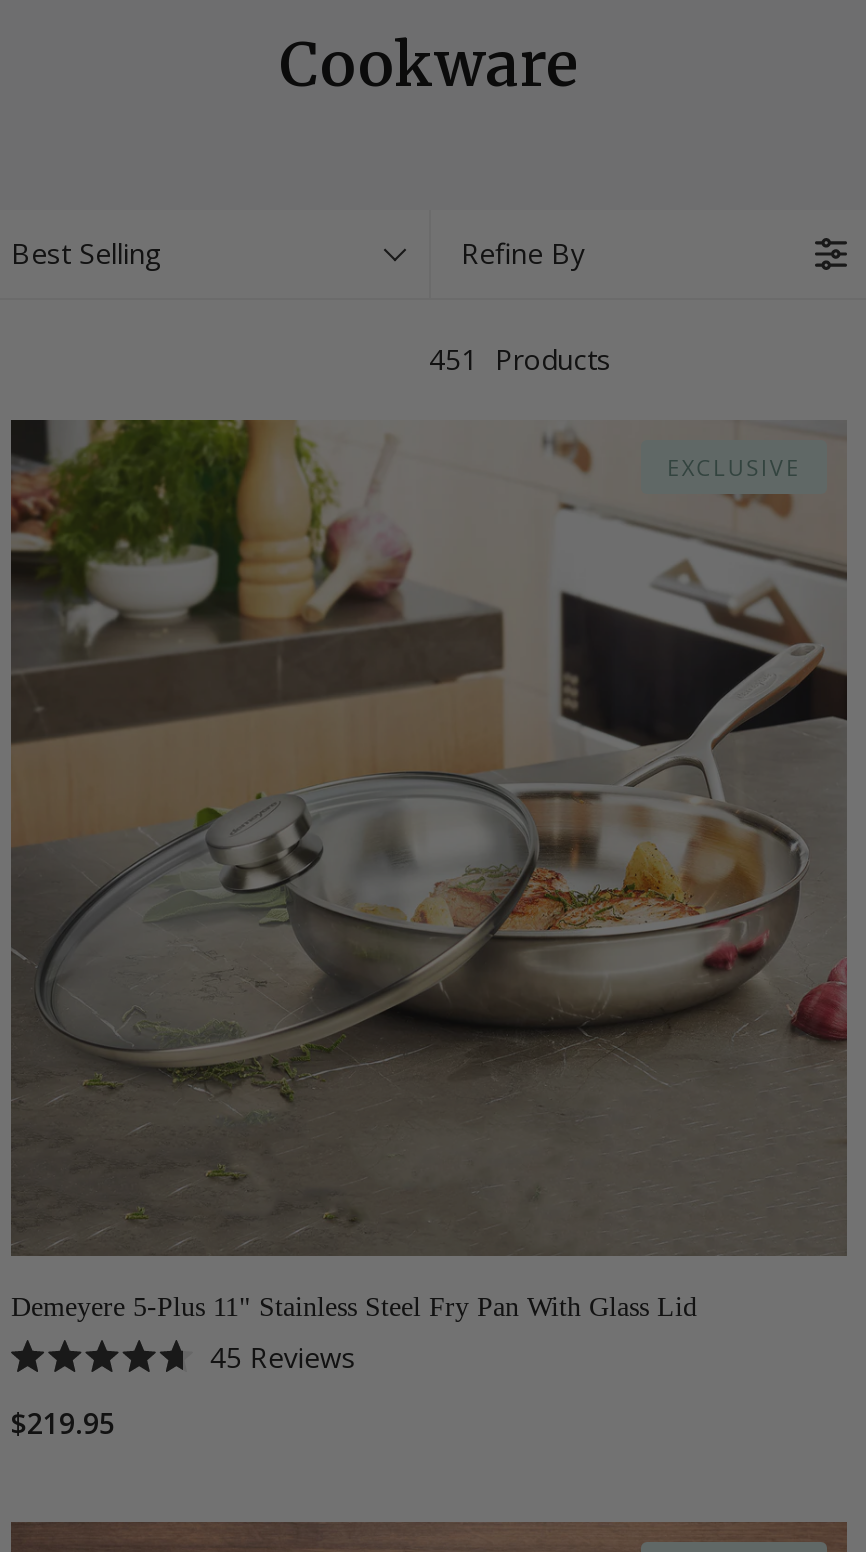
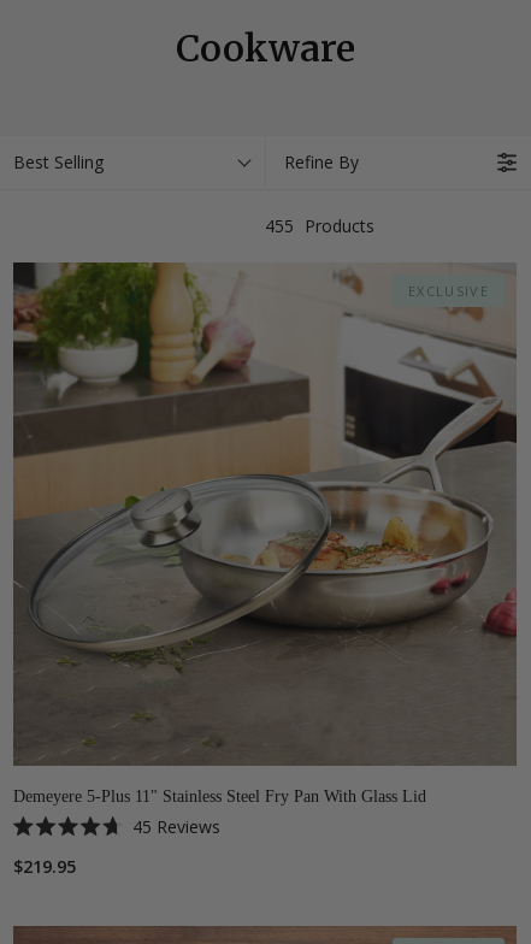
[429,340,611,378] 451 Products -> [265,214,374,237] 455 Products

